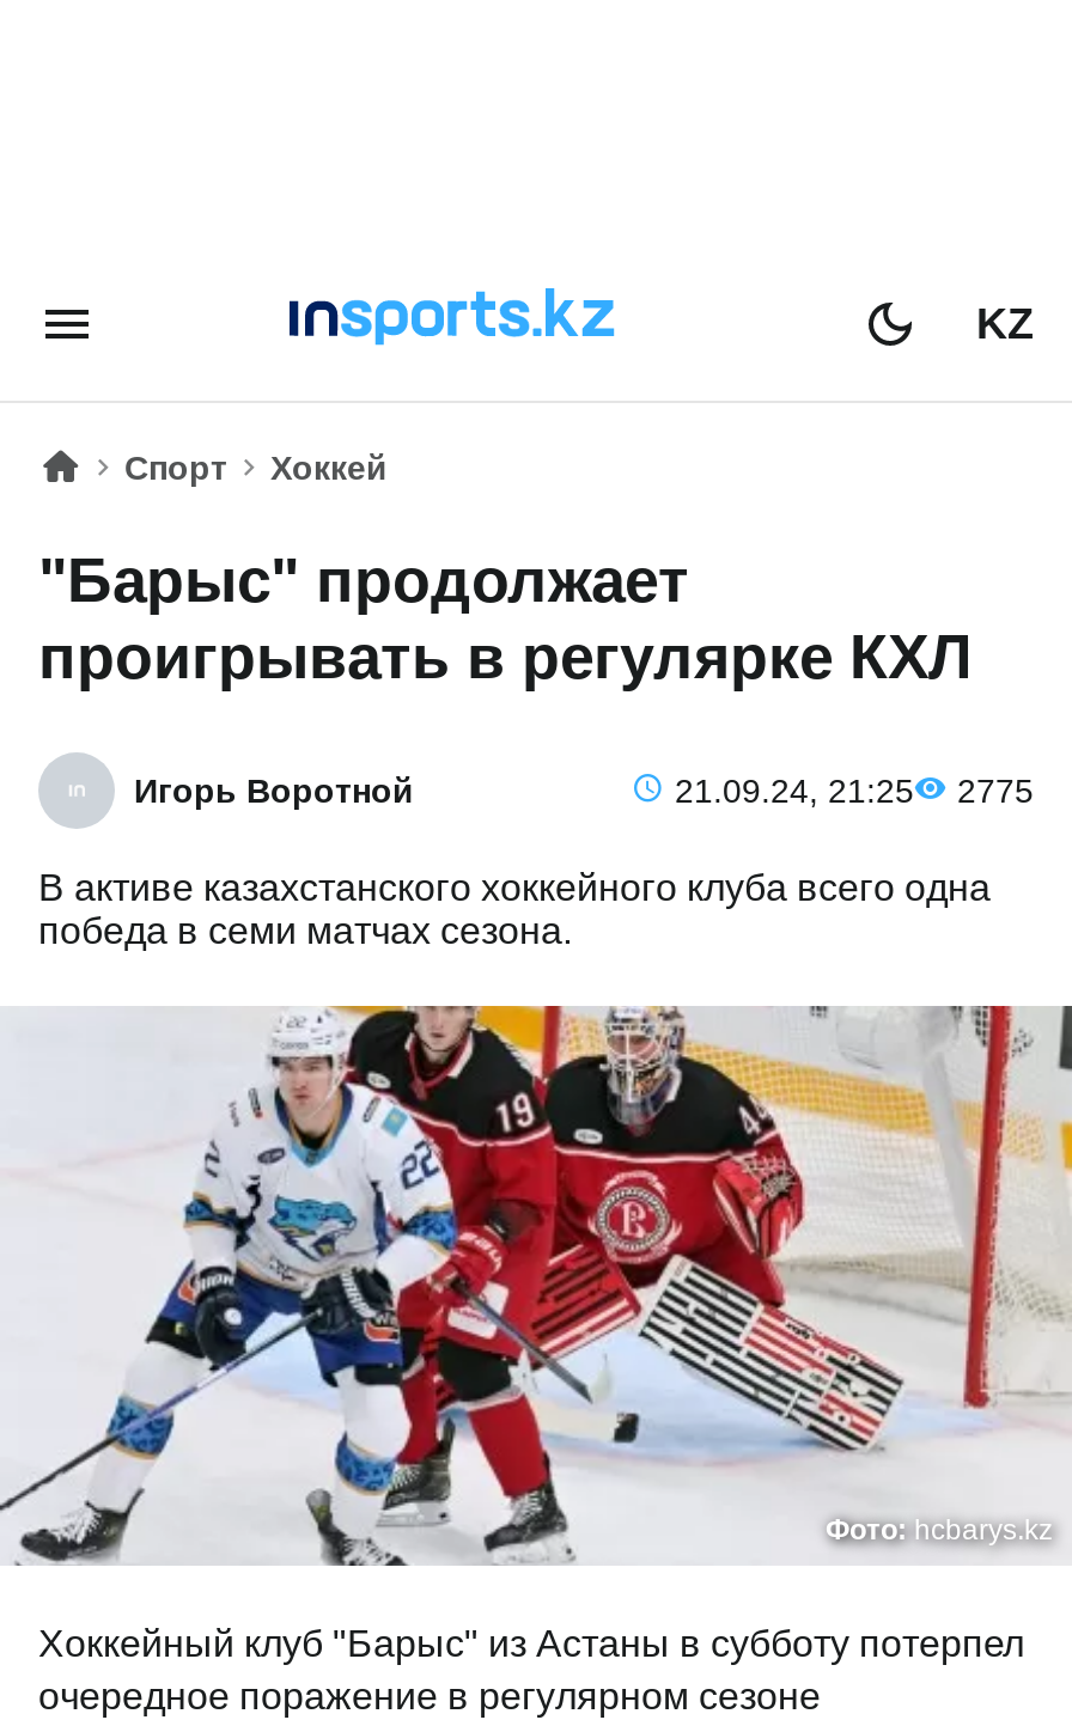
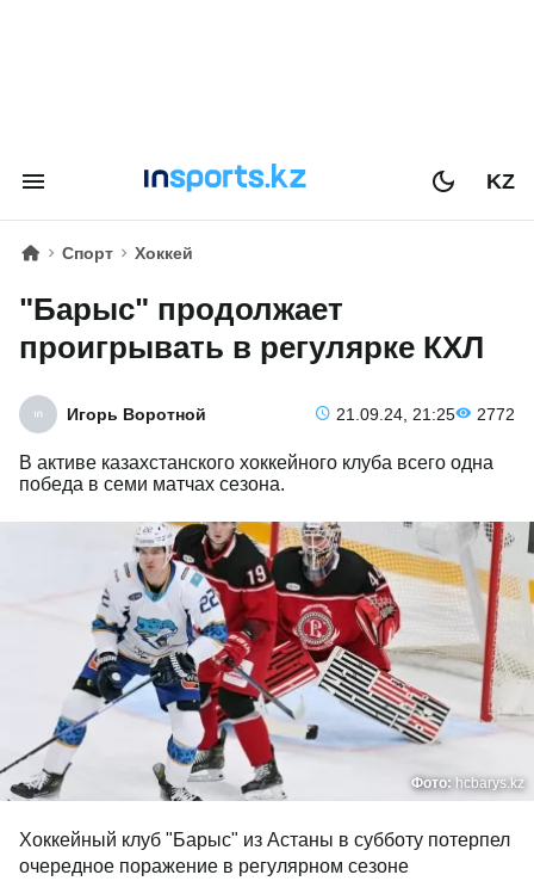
[675,771,1034,810] 21.09.24, 21:25 2775 -> [336,405,515,424] 21.09.24, 21:25 2772

